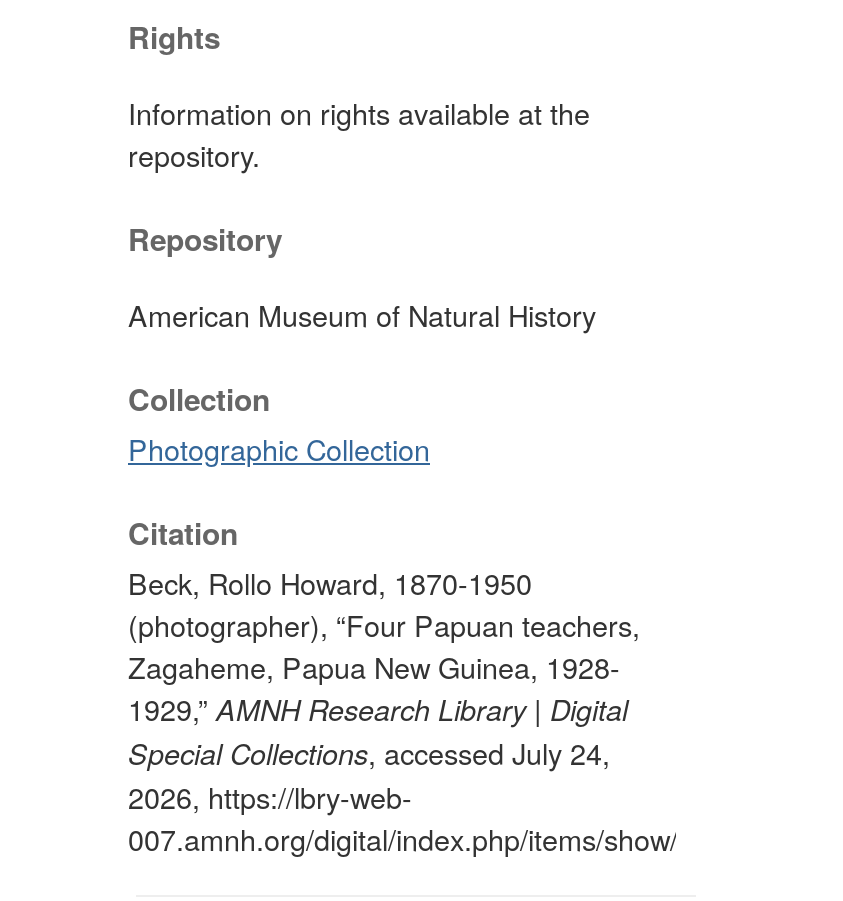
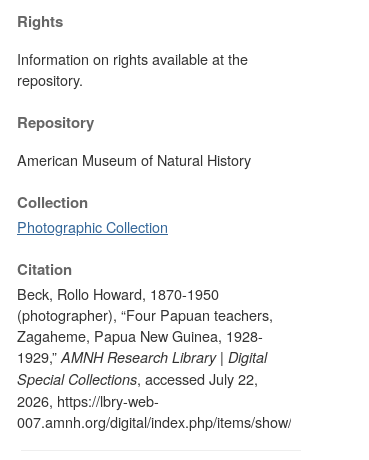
[128,731,610,773] Special Collections, accessed July 24, -> [17,368,258,389] Special Collections, accessed July 22,

